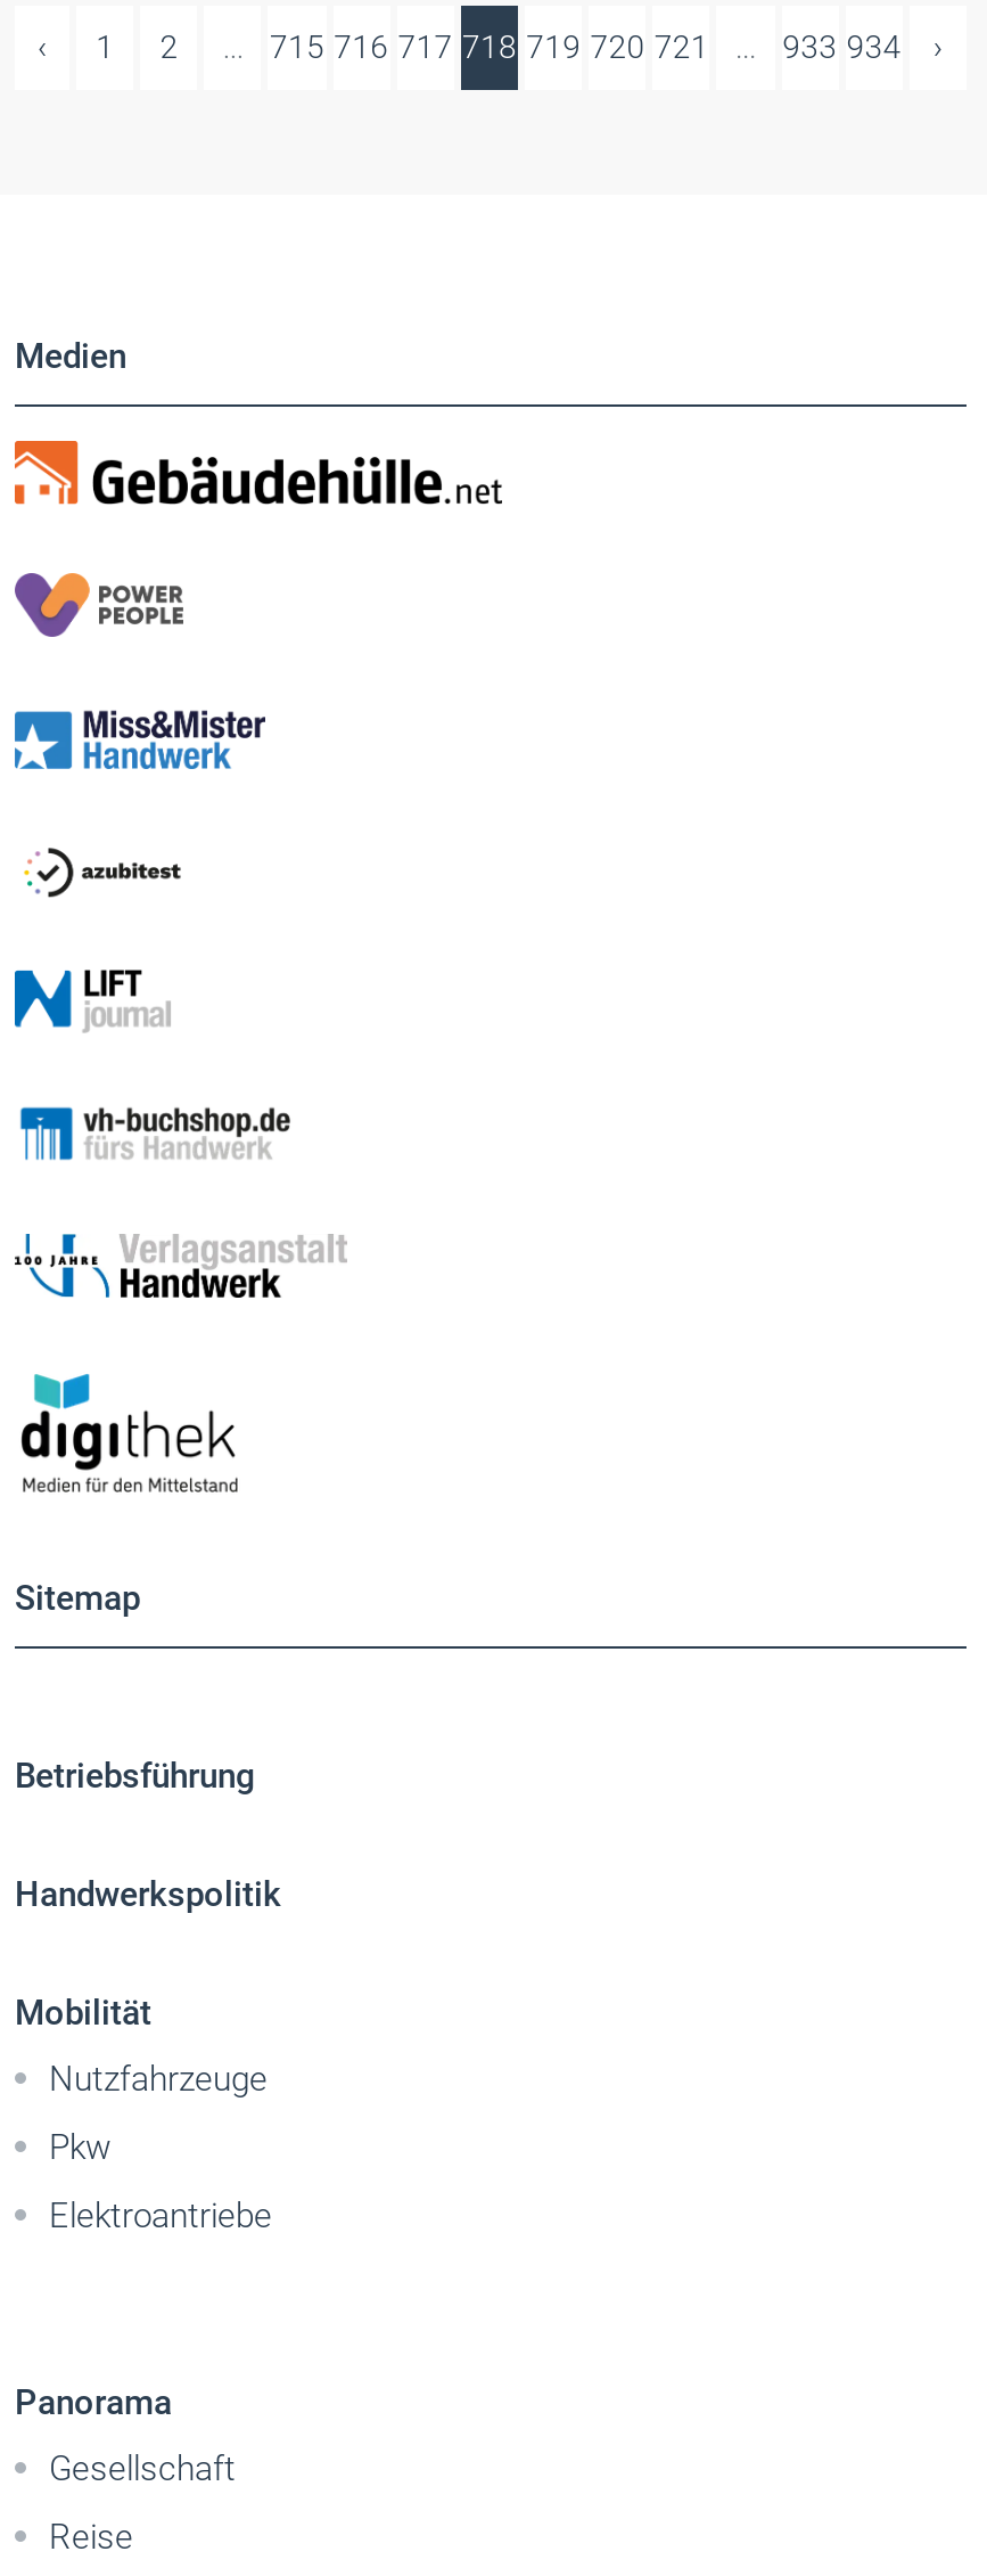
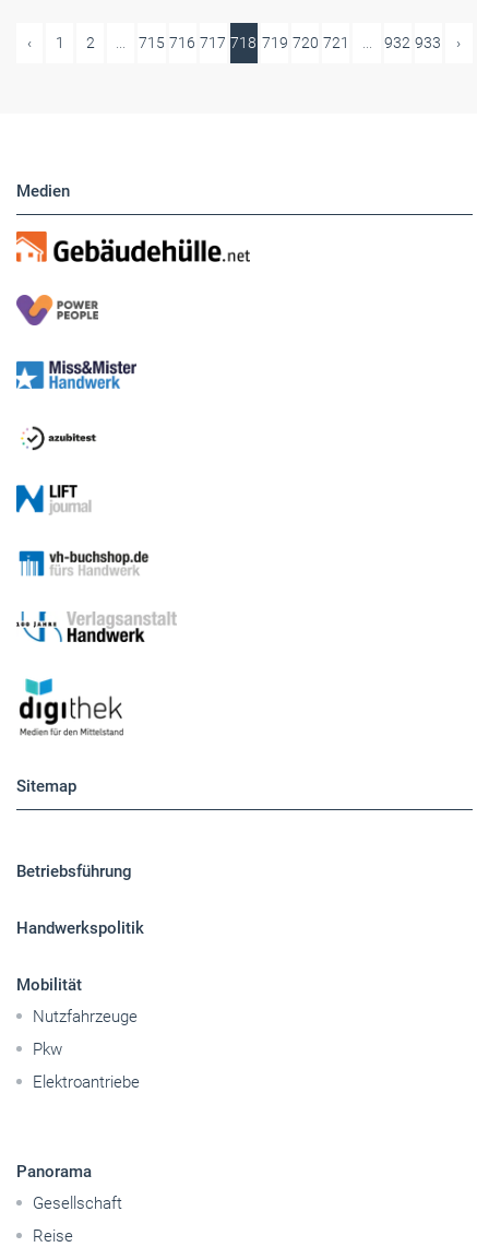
[782,29,901,66] 933 934 -> [384,34,441,52] 932 933

